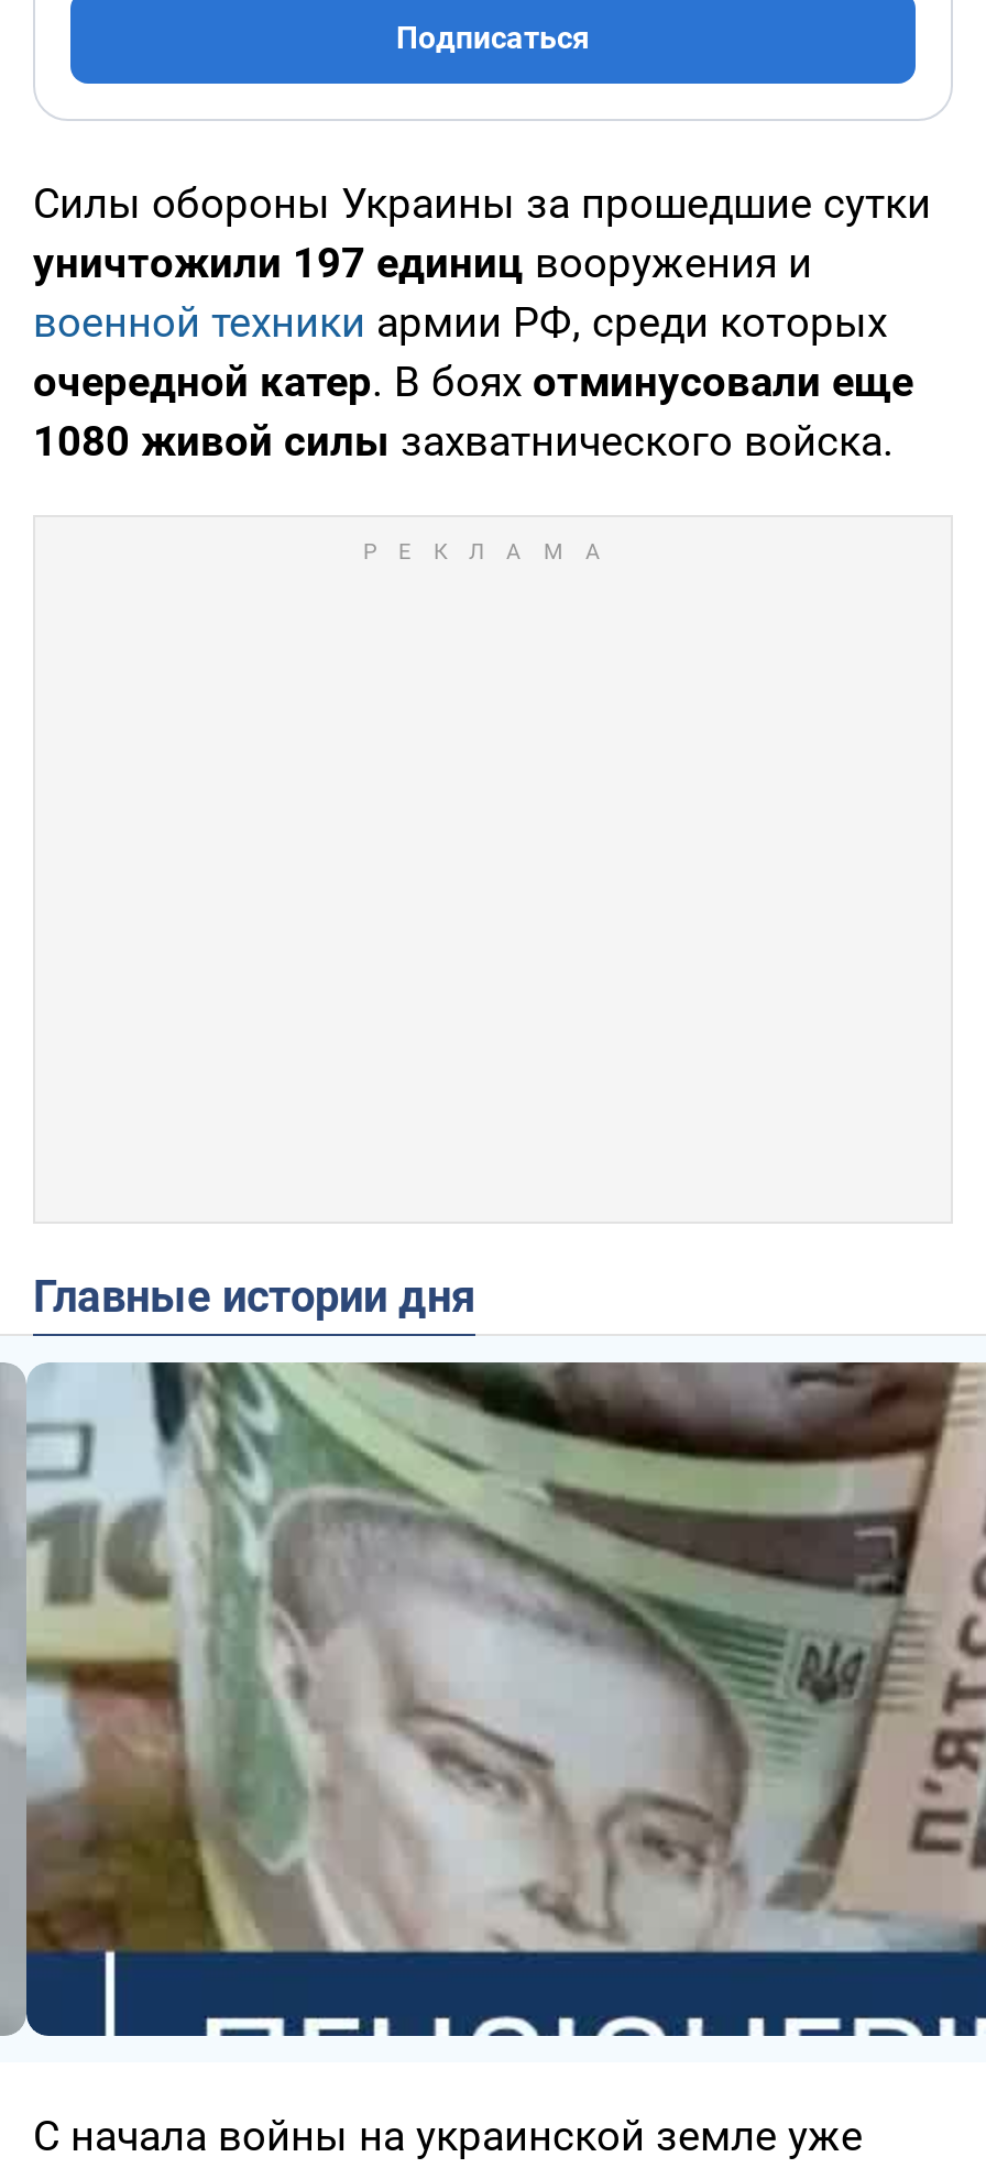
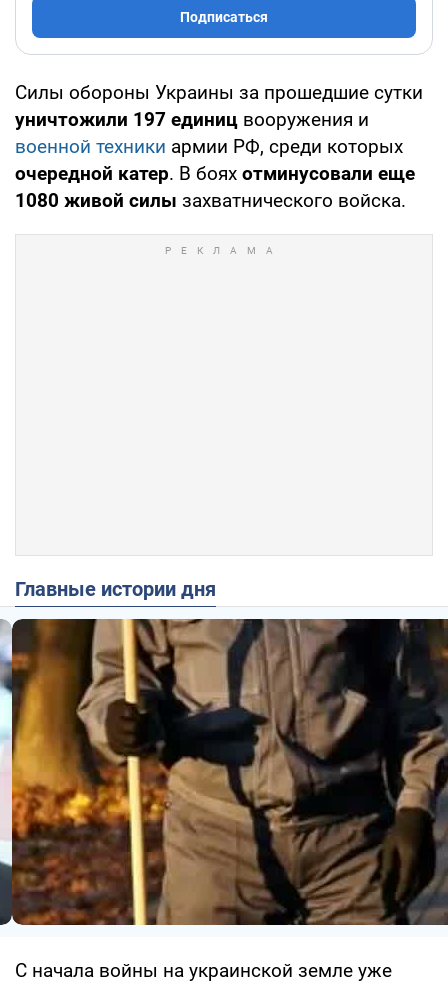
[7,1360,979,2038] [image] -> [3,618,445,926] [image]

